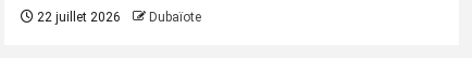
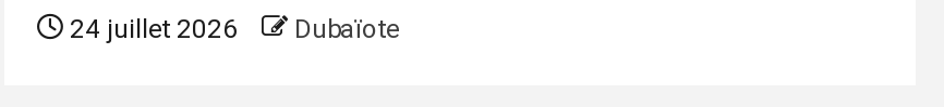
[34,10,201,25] 22 juillet 2026 Dubaïote -> [63,14,399,44] 24 juillet 2026 Dubaïote

